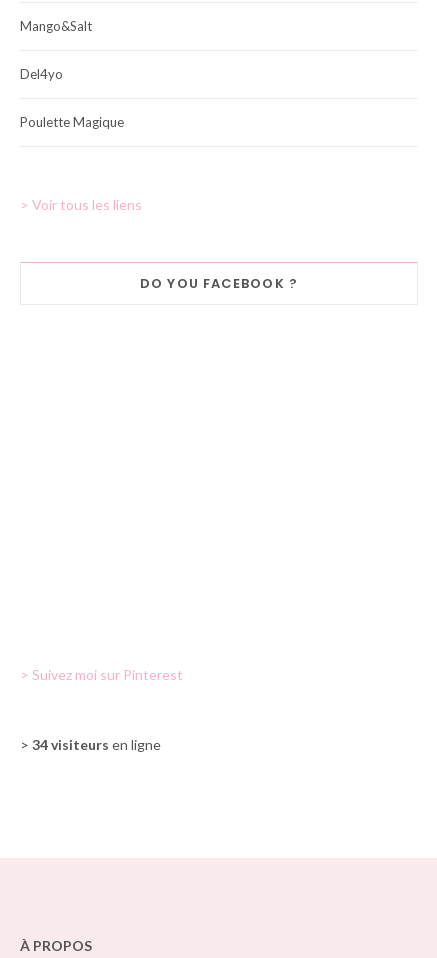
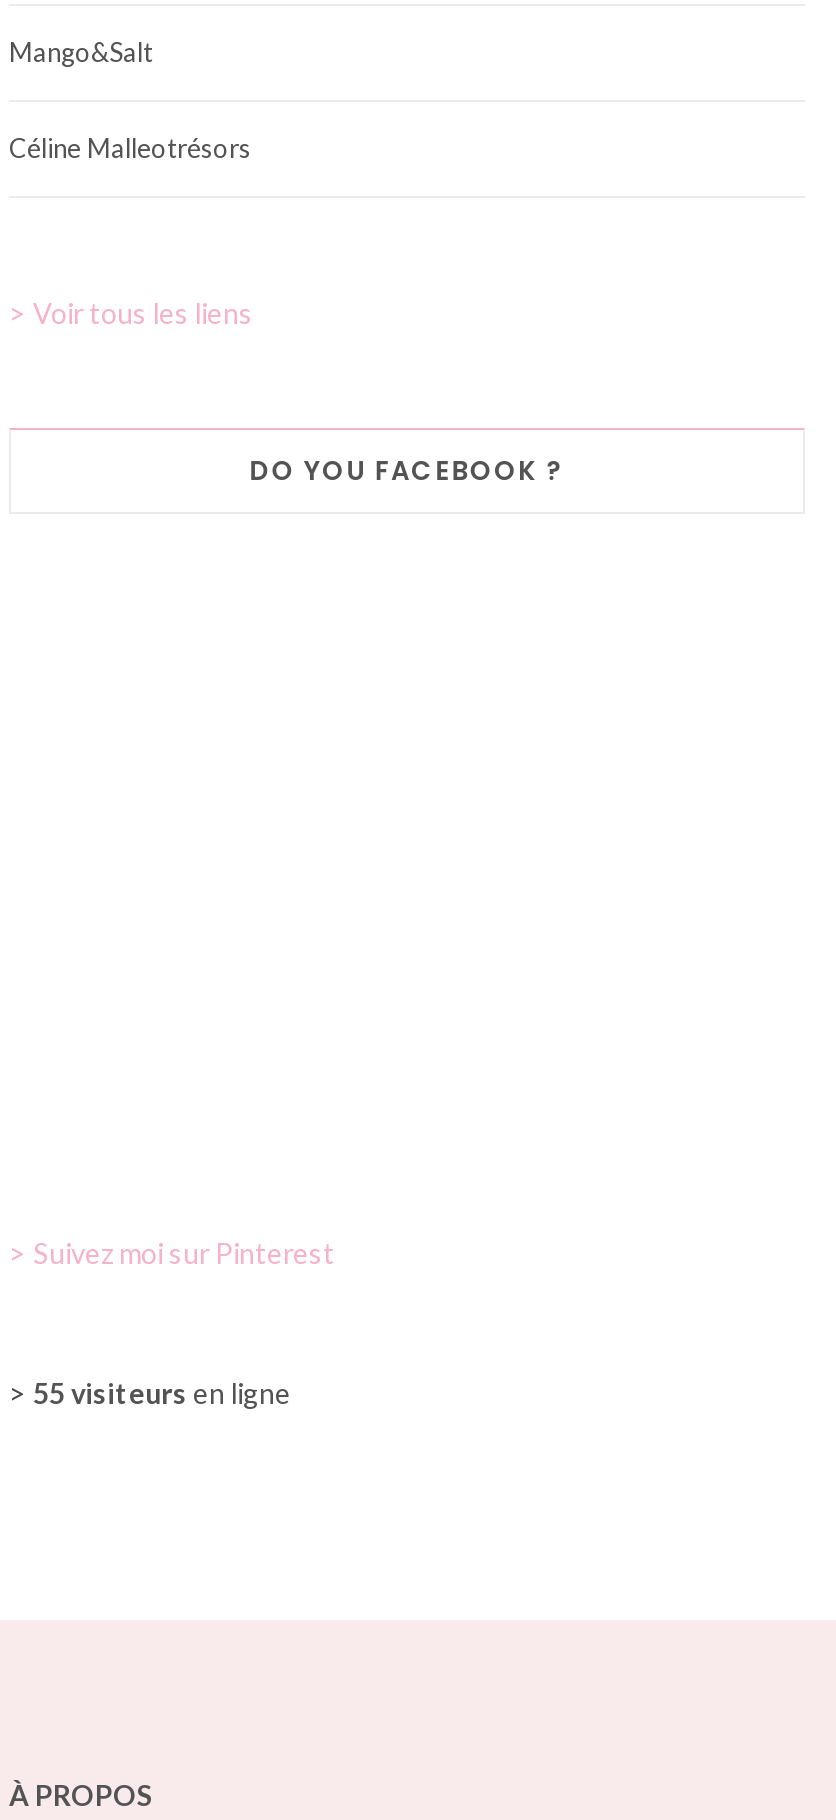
[20,66,124,130] Del4yo | Poulette Magique -> [9,131,251,163] Céline Malleotrésors
[20,736,161,753] > 34 visiteurs en ligne -> [9,1375,291,1409] > 55 visiteurs en ligne

